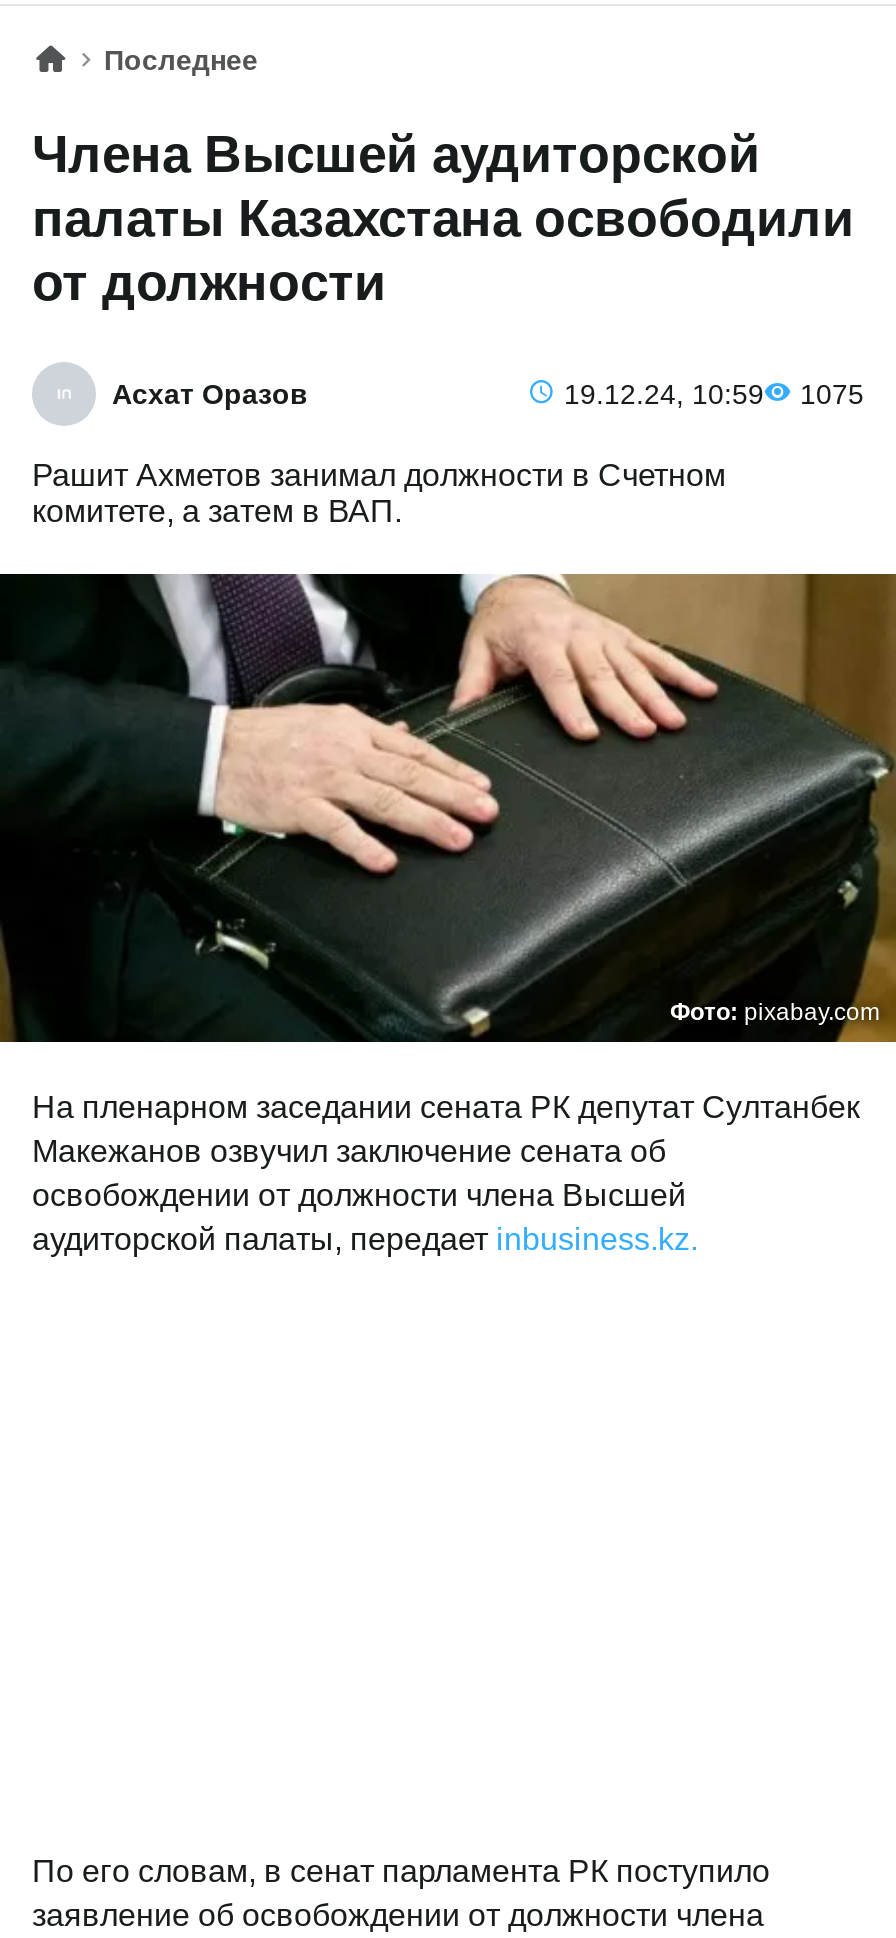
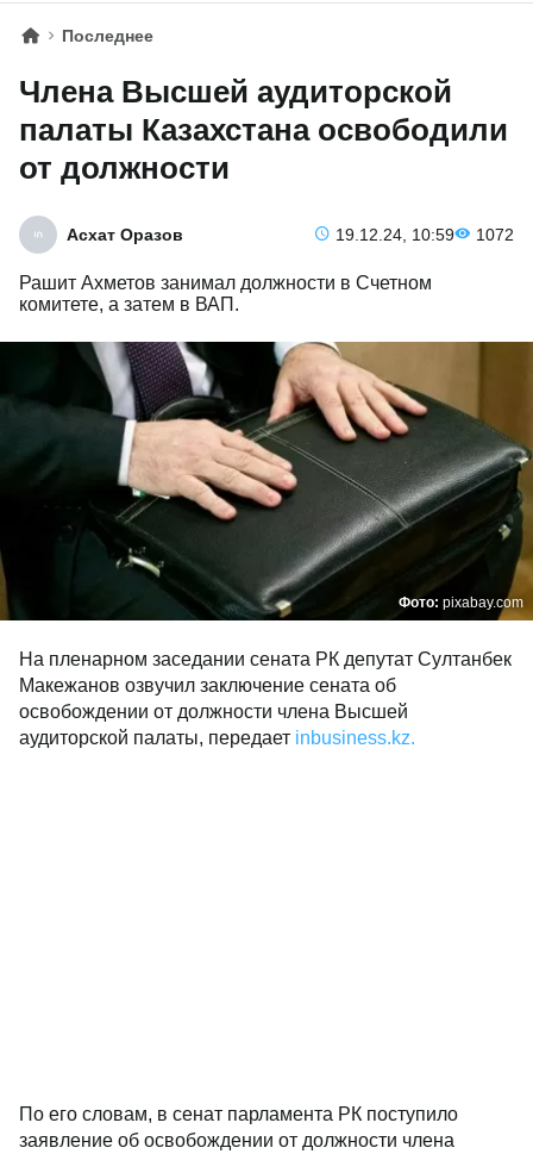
[564,378,864,410] 19.12.24, 10:59 1075 -> [336,225,514,244] 19.12.24, 10:59 1072

